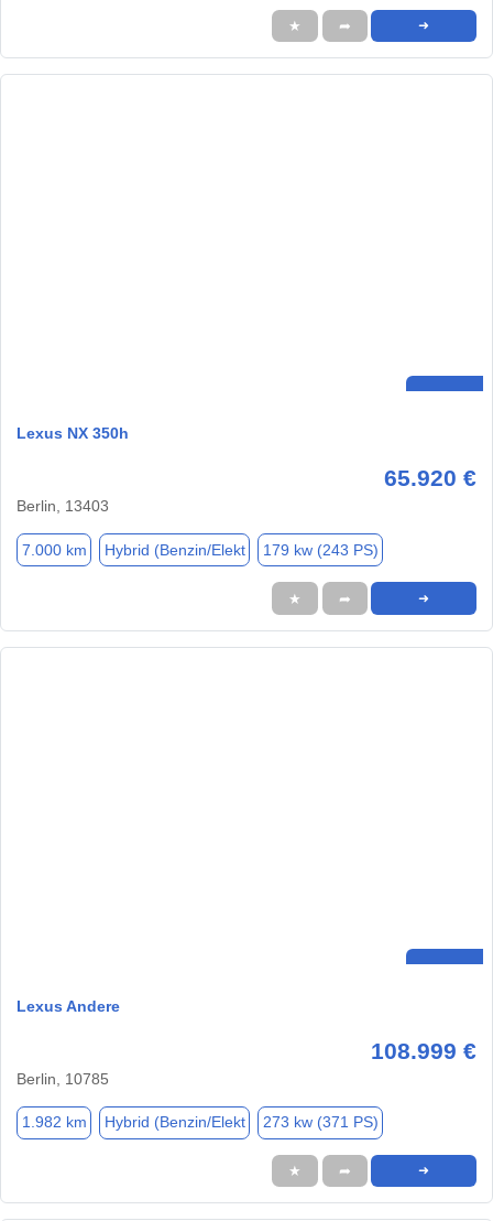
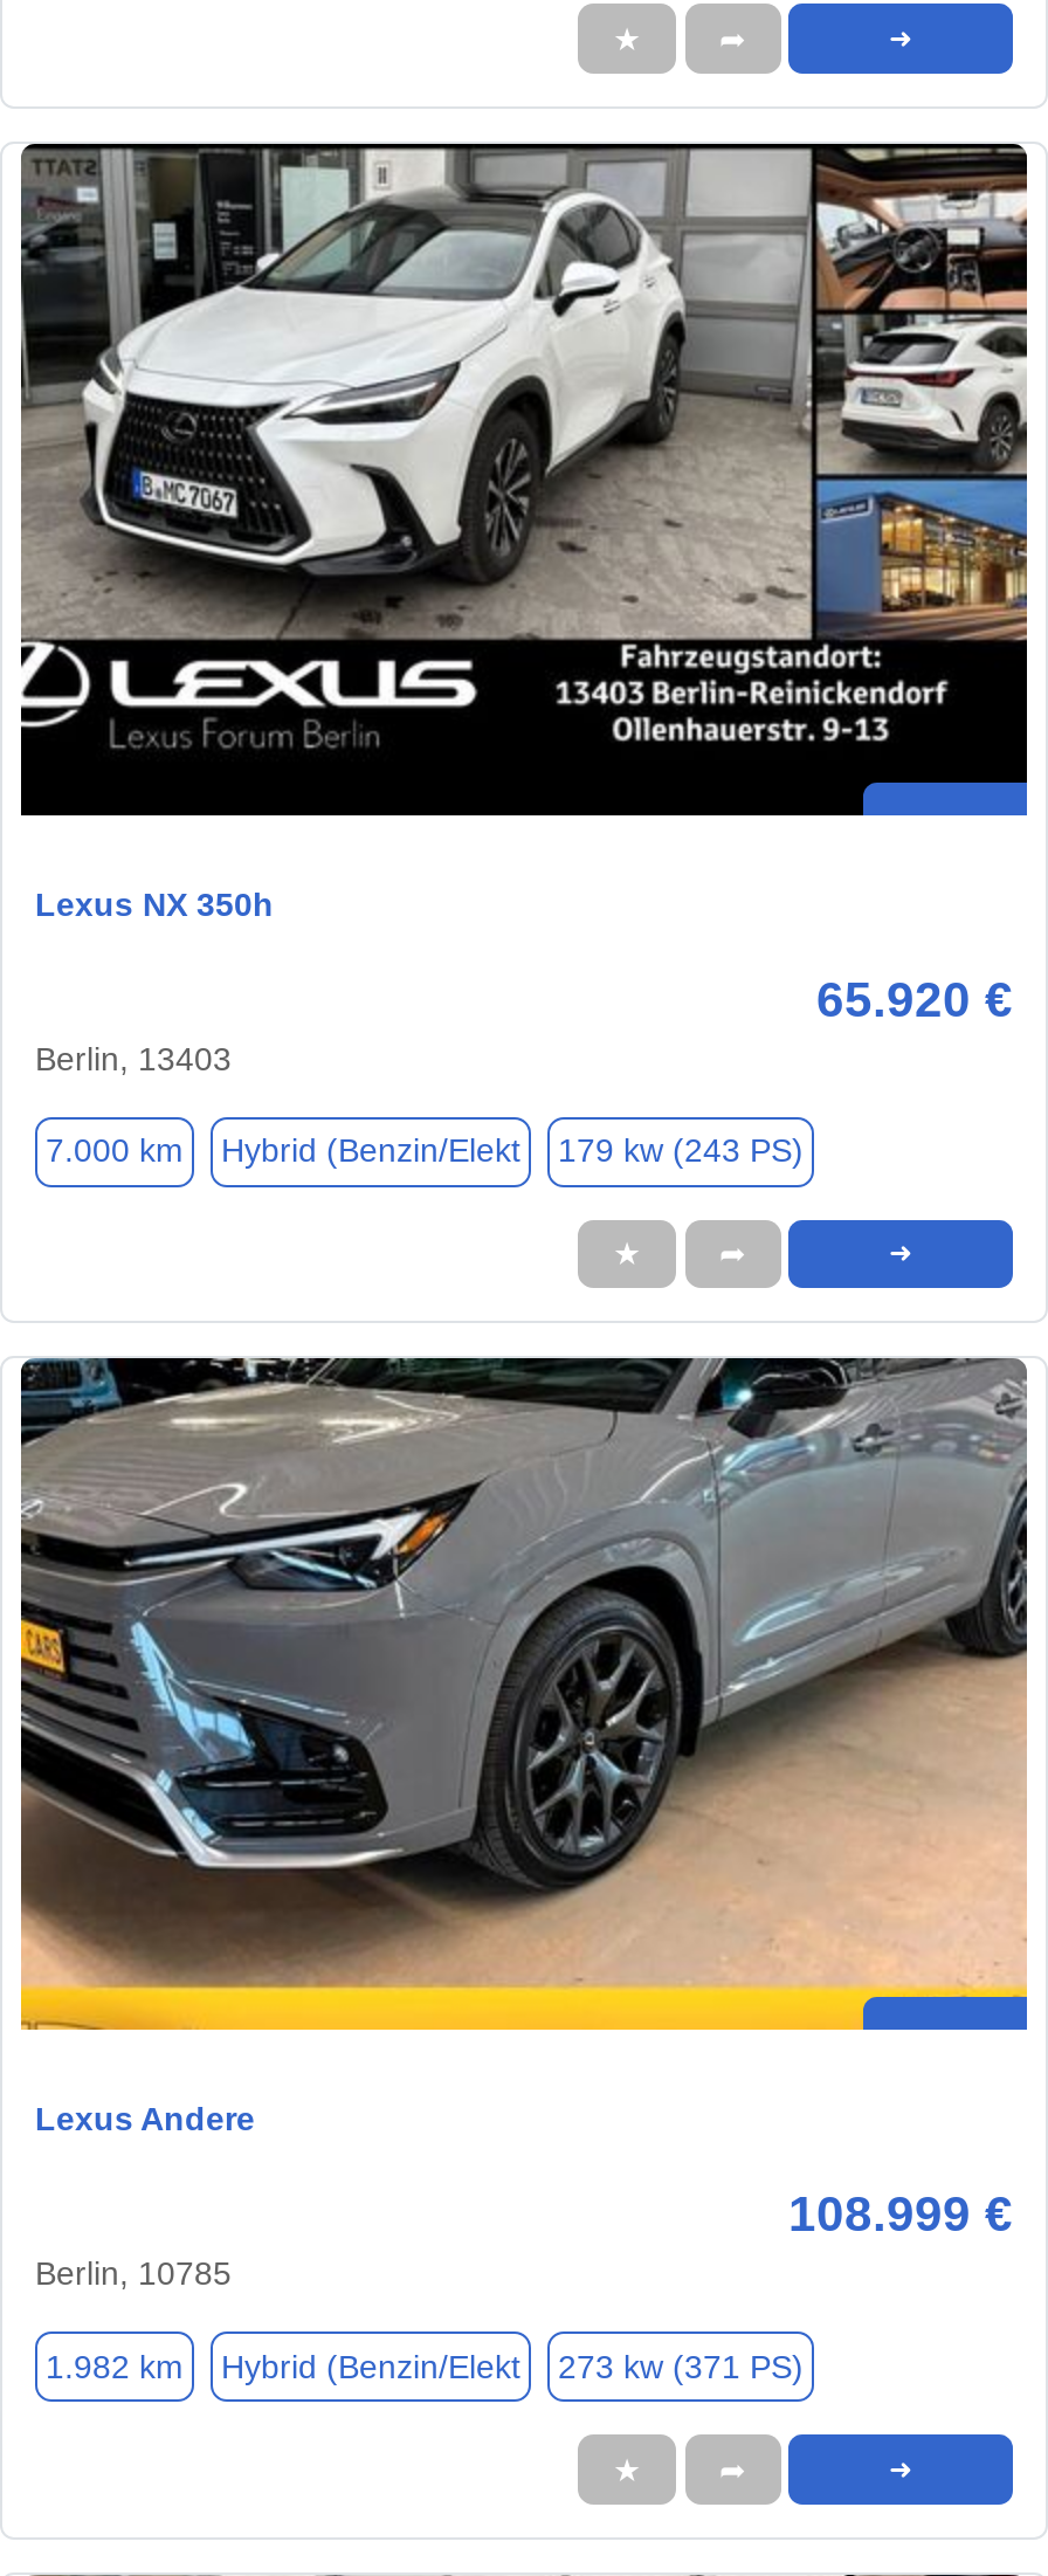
none -> [19,140,1029,819] [image]
none -> [19,1355,1029,2033] [image]

